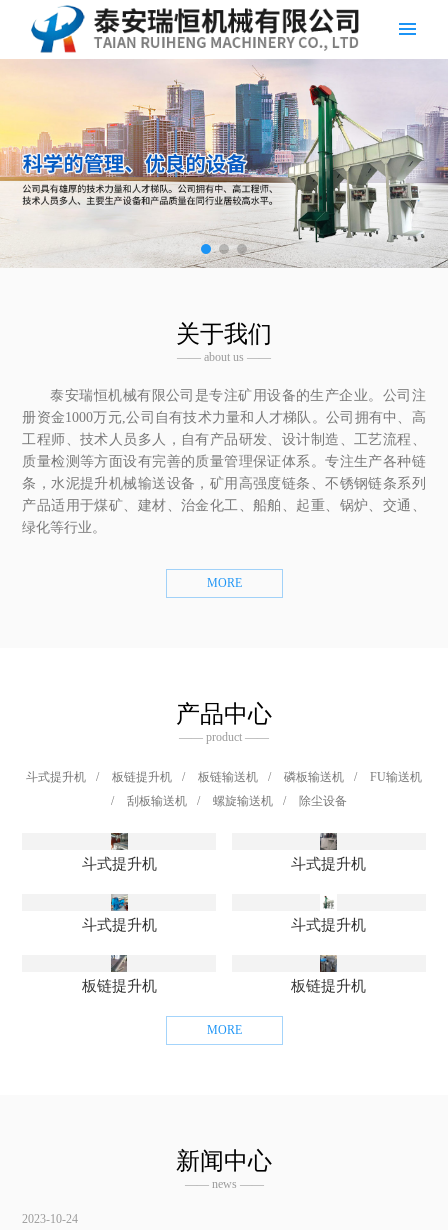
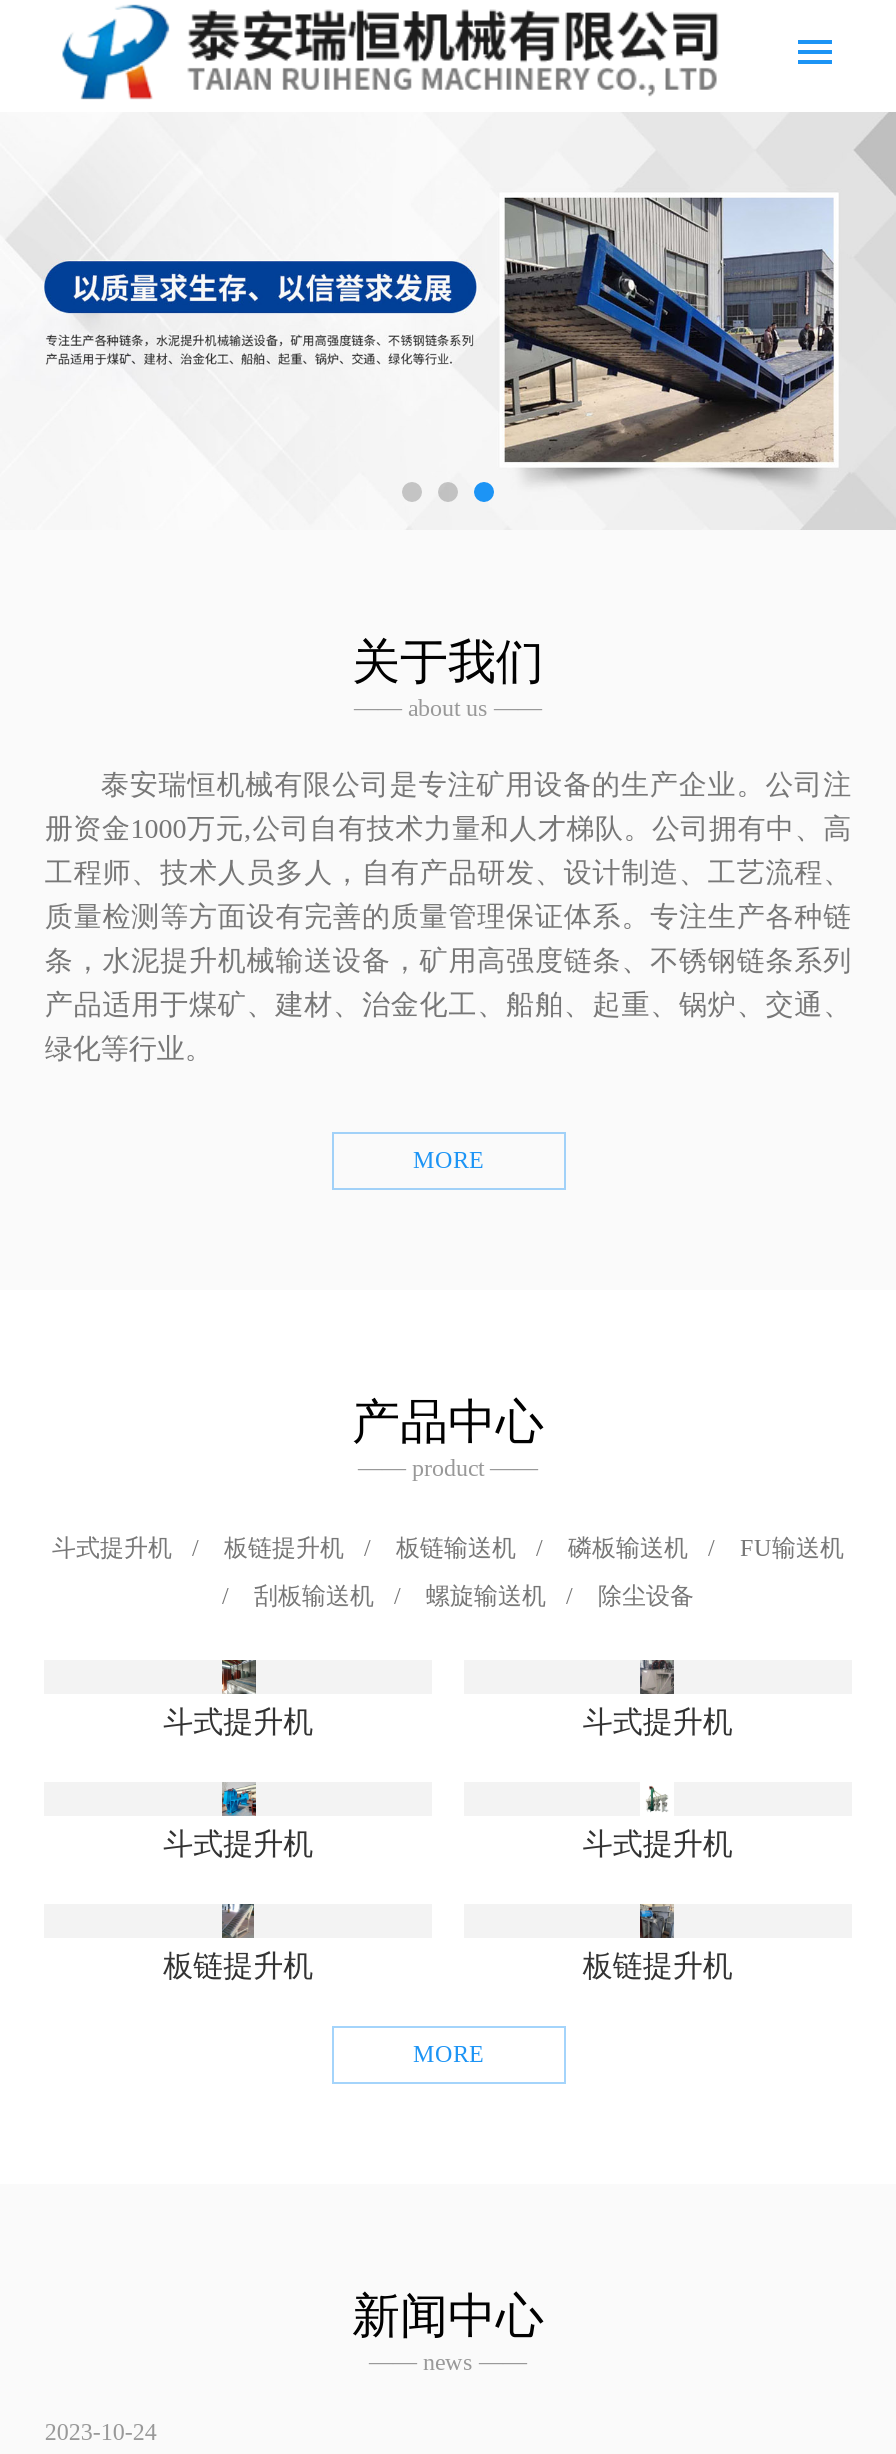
[3,59,445,269] [image] -> [6,114,890,528] [image]

